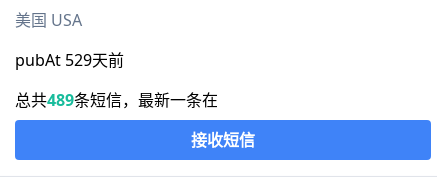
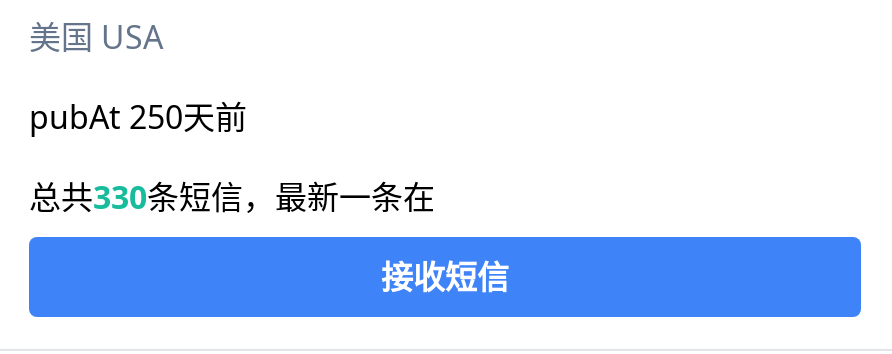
[15,49,124,71] pubAt 529天前 -> [29,96,247,140] pubAt 250天前
[15,89,218,111] 总共489条短信，最新一条在 -> [29,176,435,220] 总共330条短信，最新一条在

